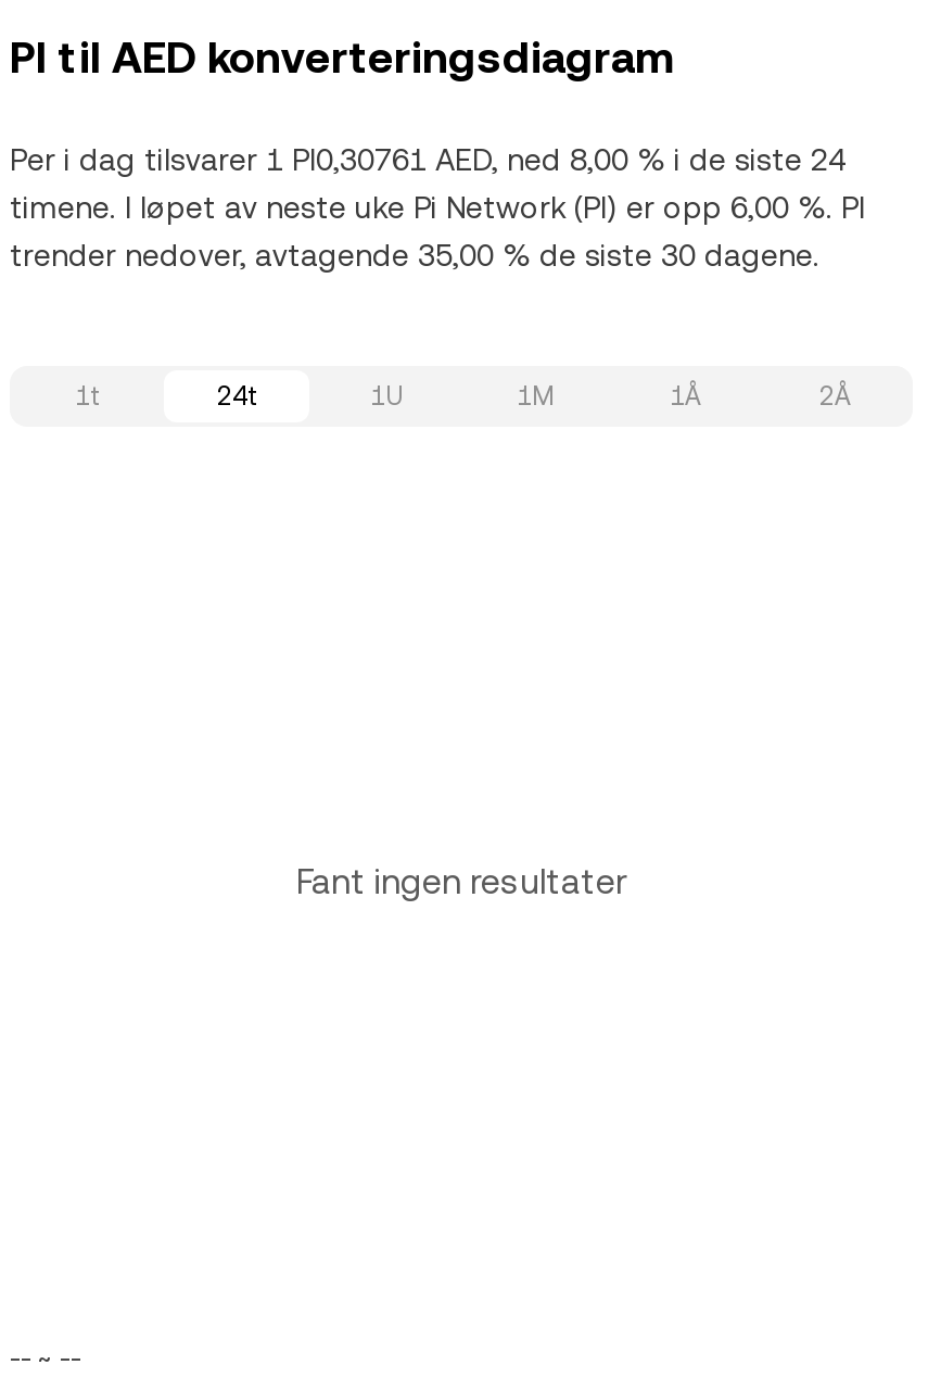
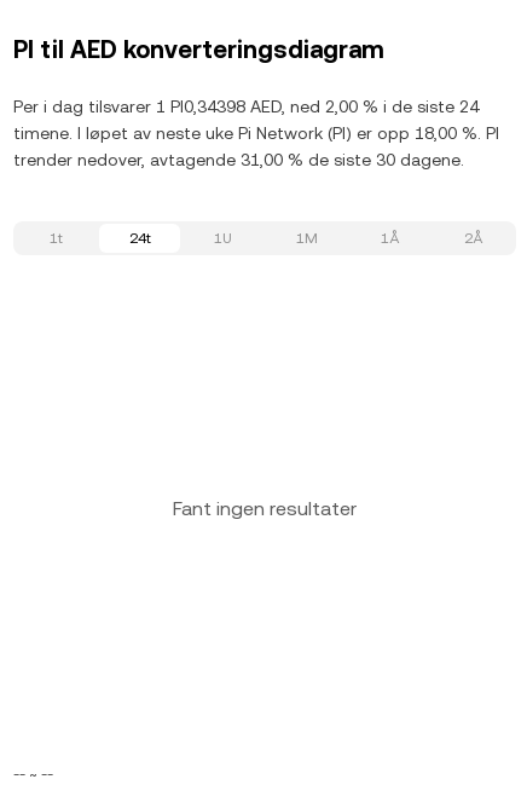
[10,142,845,177] Per i dag tilsvarer 1 PI0,30761 AED, ned 8,00 % i de siste 24 -> [13,97,479,116] Per i dag tilsvarer 1 PI0,34398 AED, ned 2,00 % i de siste 24
[10,190,865,225] timene. I løpet av neste uke Pi Network (PI) er opp 6,00 %. PI -> [13,123,499,143] timene. I løpet av neste uke Pi Network (PI) er opp 18,00 %. PI
[10,238,819,273] trender nedover, avtagende 35,00 % de siste 30 dagene. -> [13,150,464,169] trender nedover, avtagende 31,00 % de siste 30 dagene.

